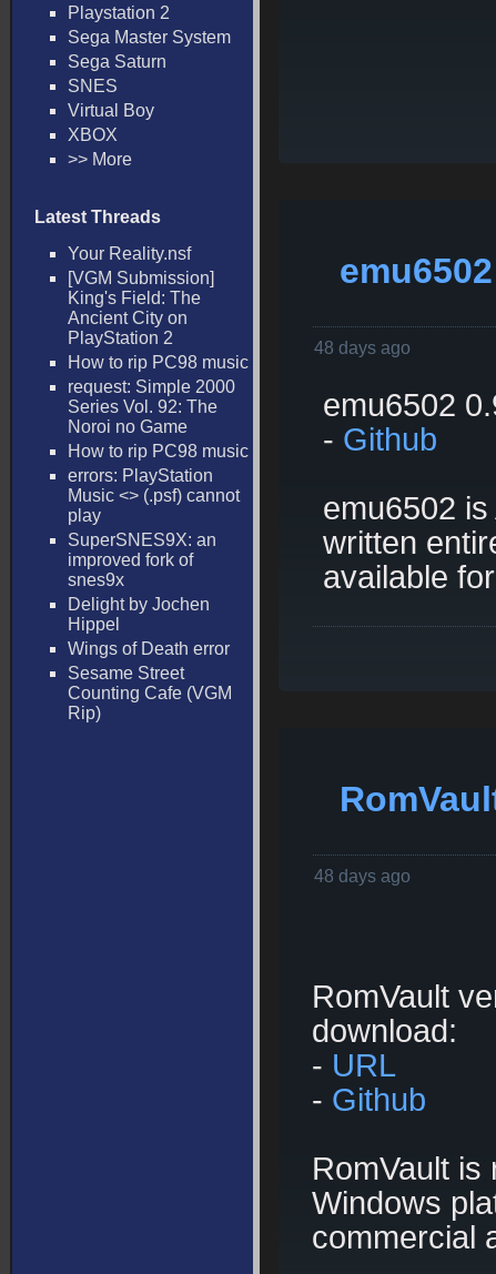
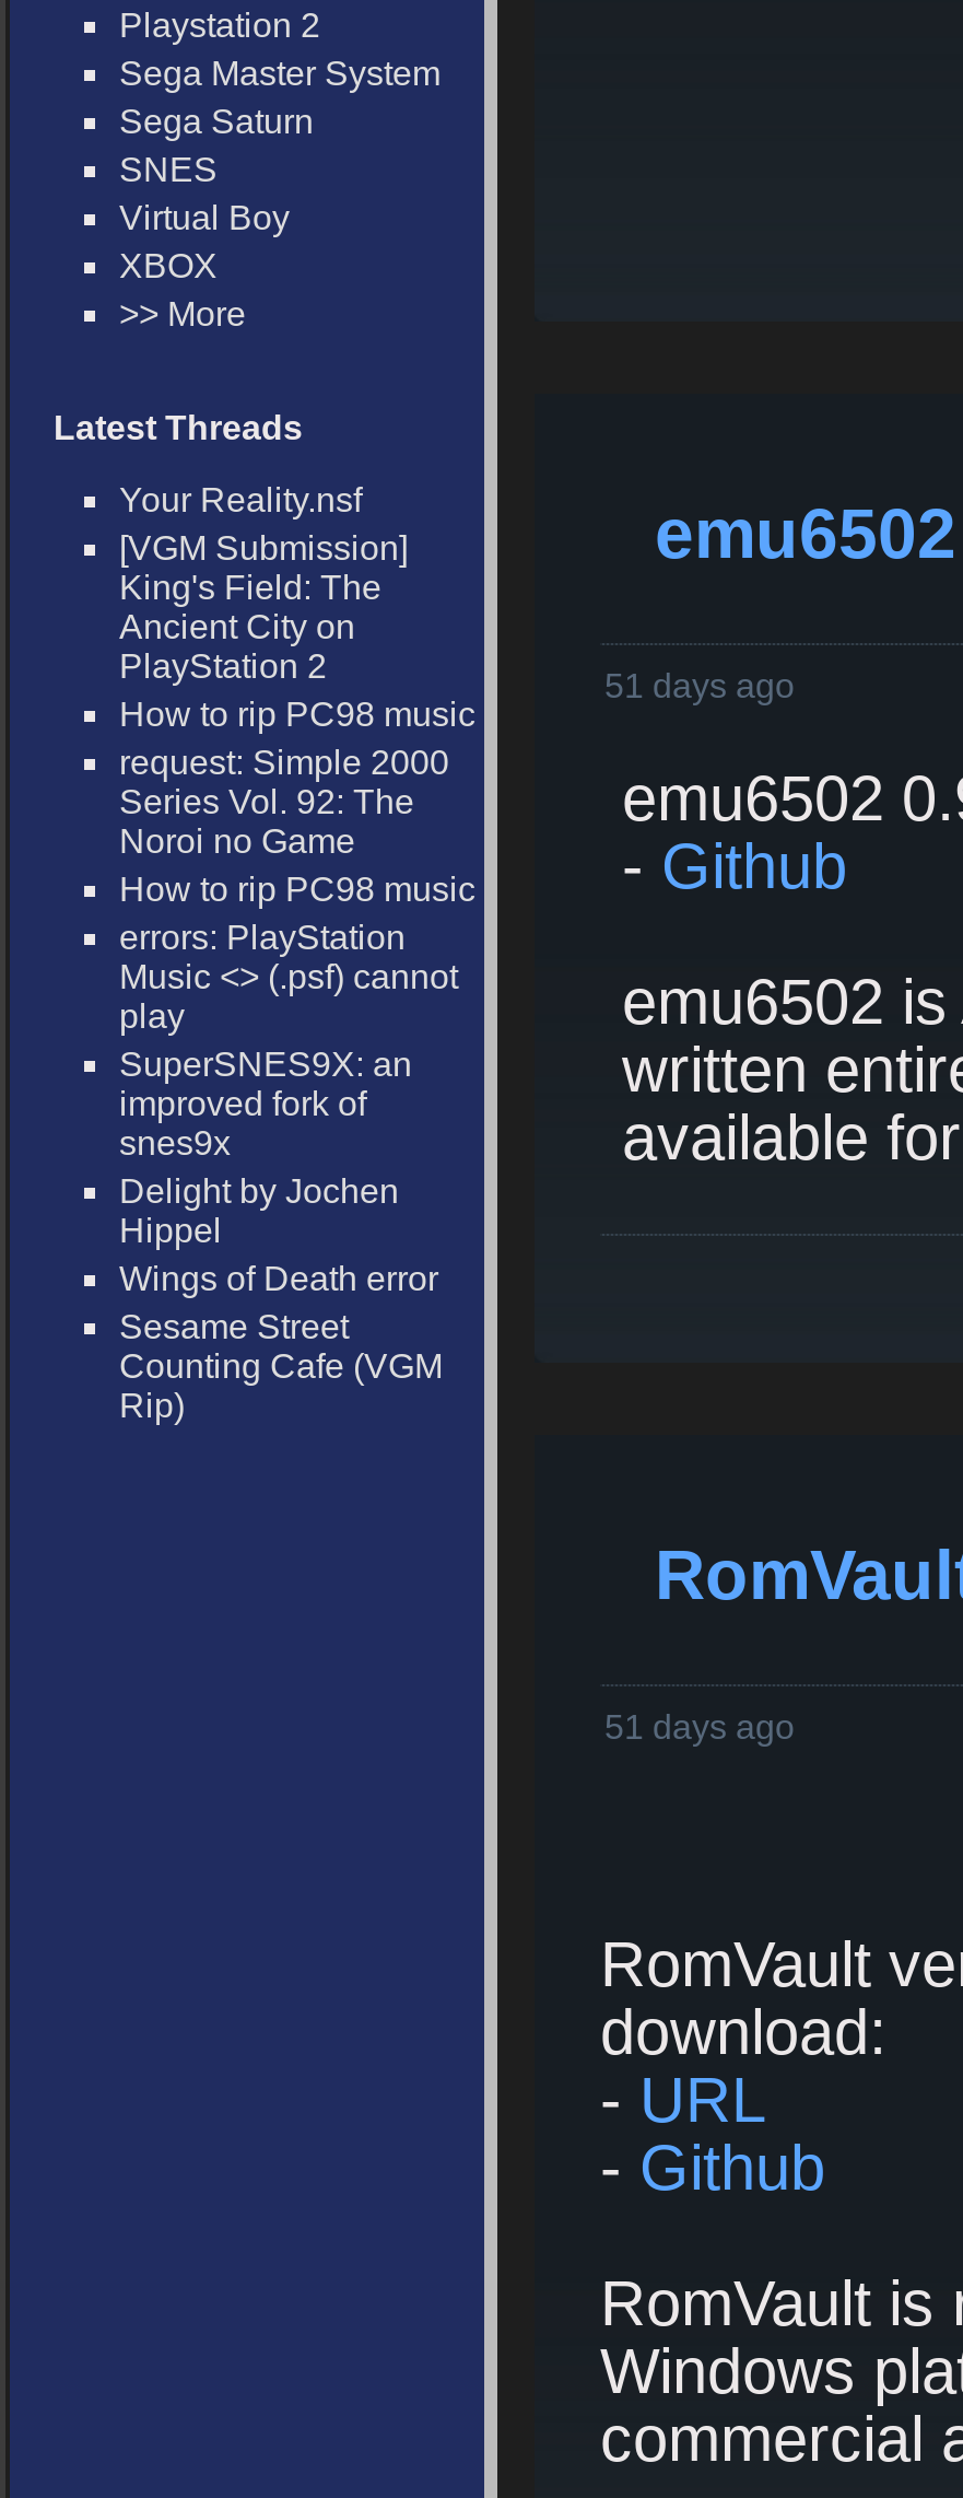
[314,338,411,357] 48 days ago -> [604,666,795,703] 51 days ago
[314,866,411,885] 48 days ago -> [604,1707,795,1744] 51 days ago

